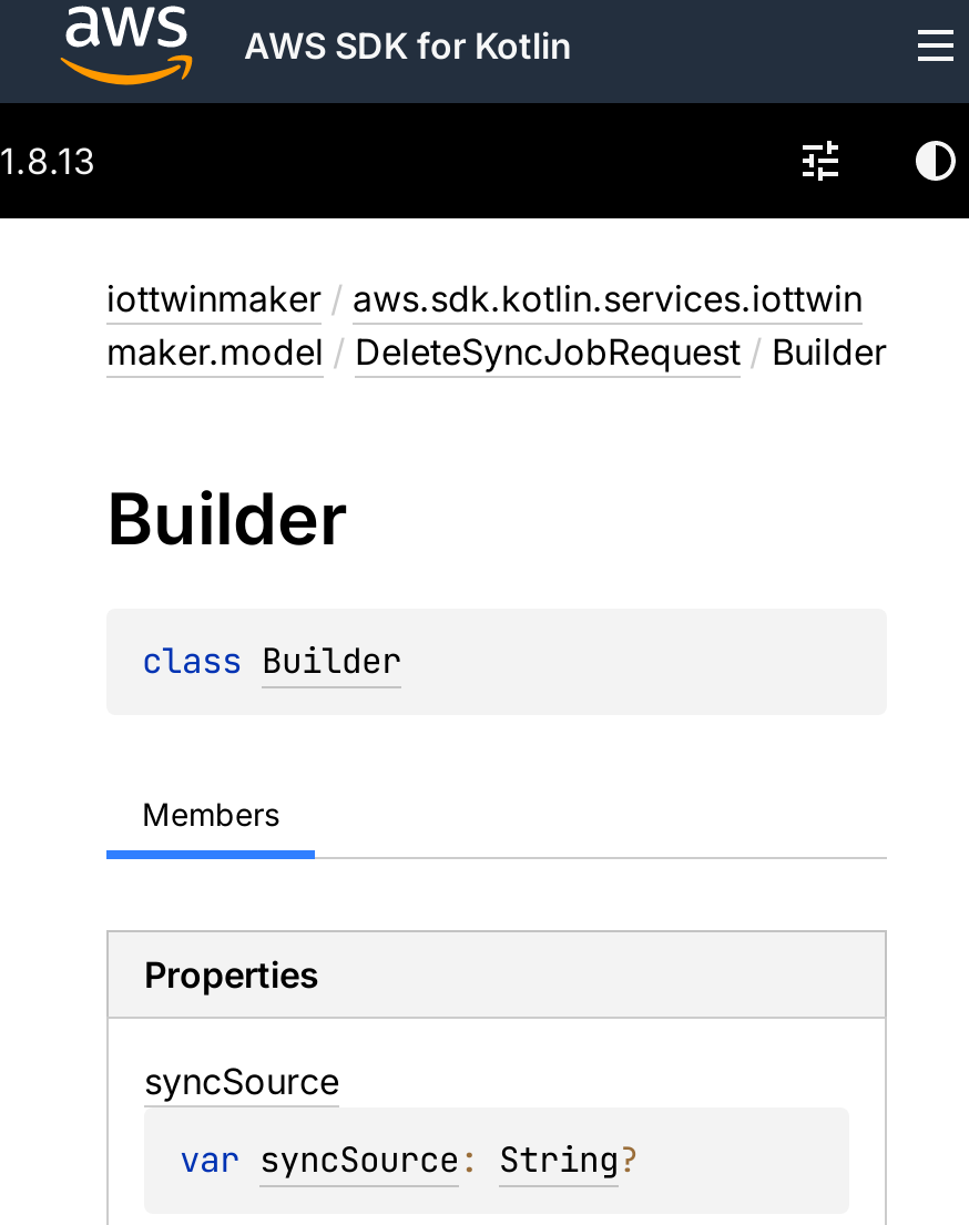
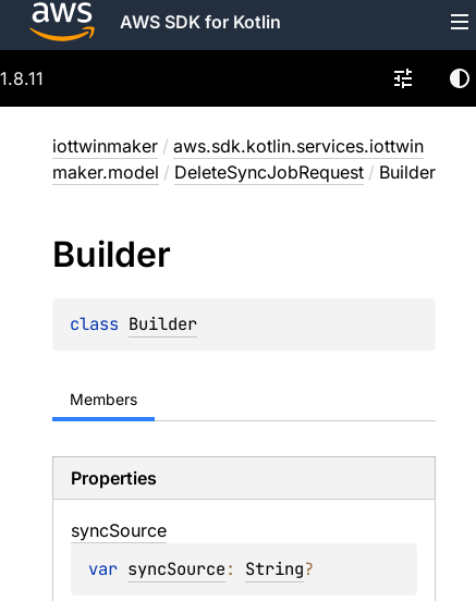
[0,139,95,183] 1.8.13 -> [0,68,44,89] 1.8.11

